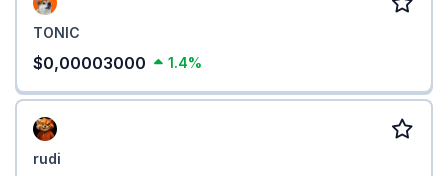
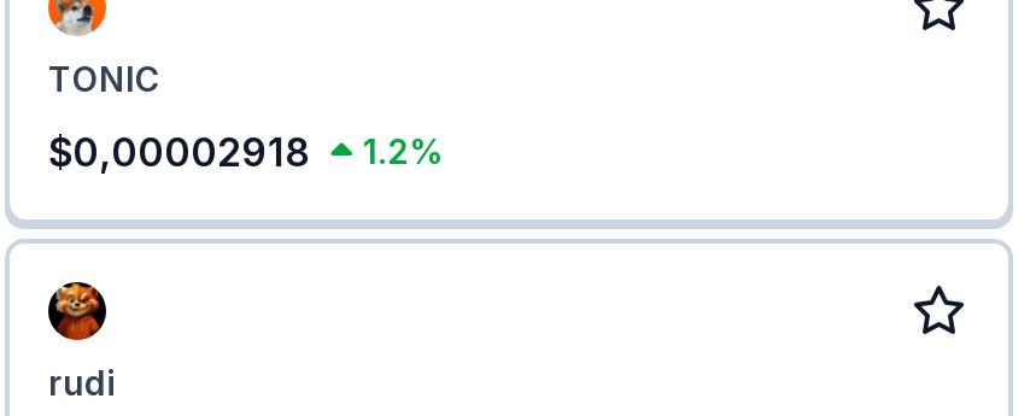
[33,53,146,73] $0,00003000 -> [48,128,311,177] $0,00002918
[167,54,201,71] 1.4% -> [363,131,443,172] 1.2%

